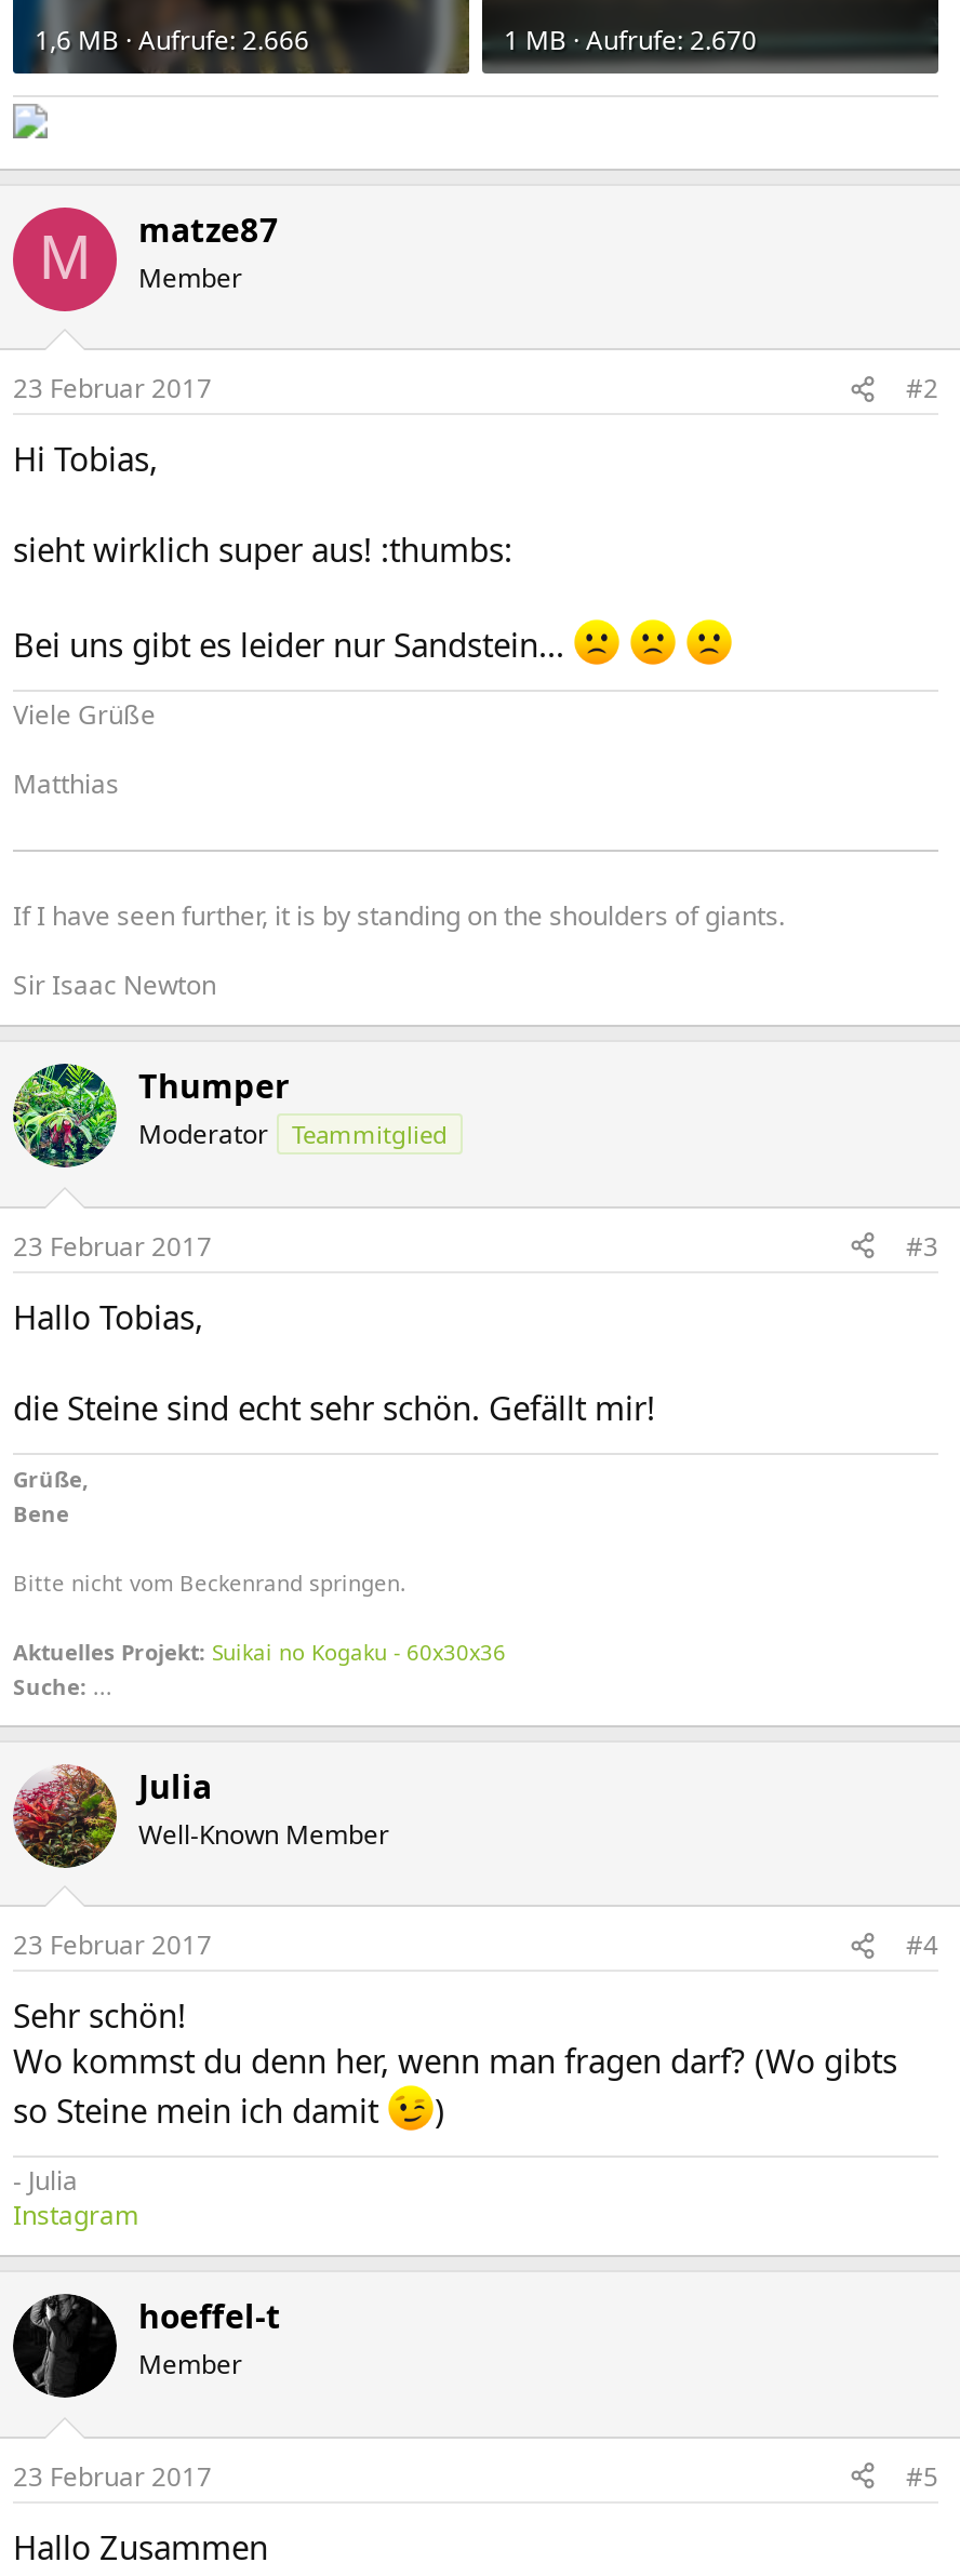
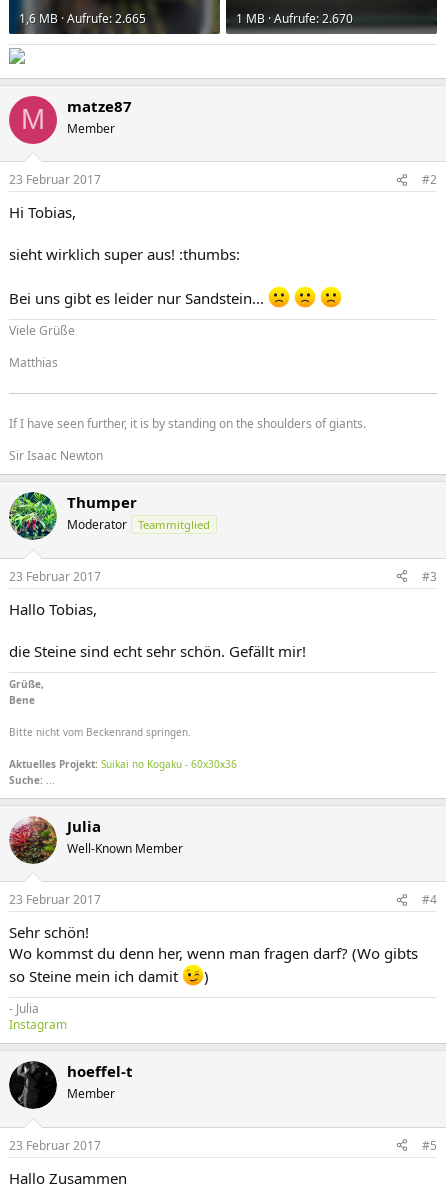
[35,21,309,57] 1,6 MB · Aufrufe: 2.666 -> [19,9,146,26] 1,6 MB · Aufrufe: 2.665

